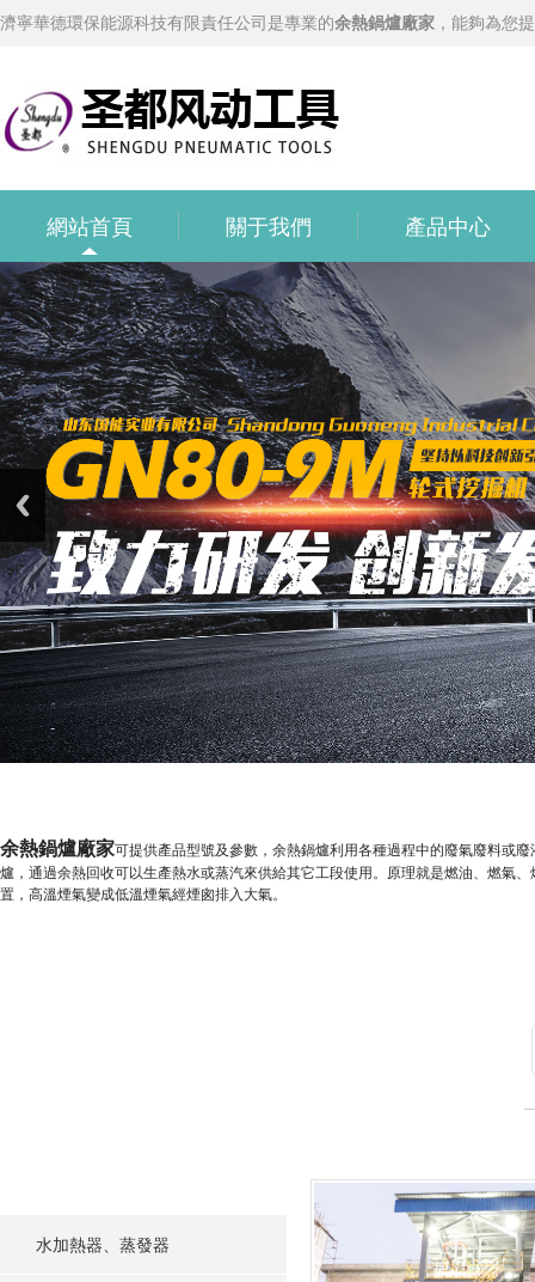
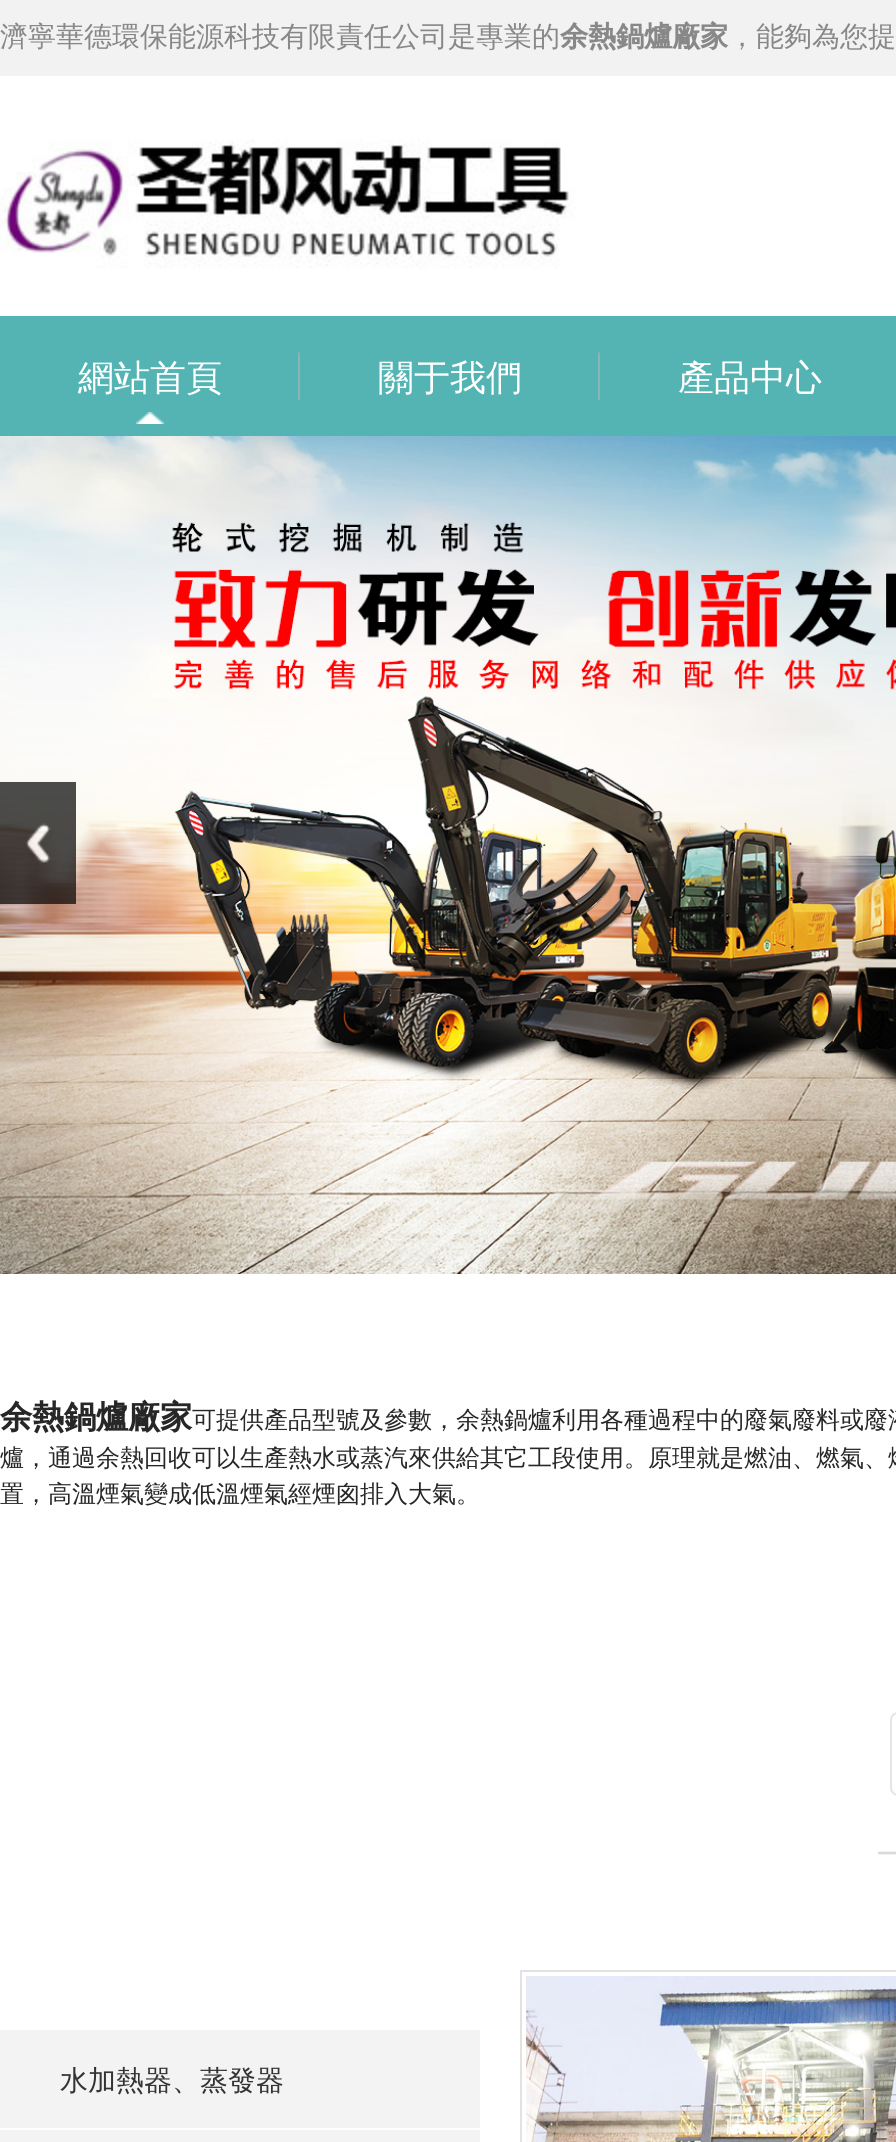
[4,261,531,764] [image] -> [6,434,890,1276] [image]

